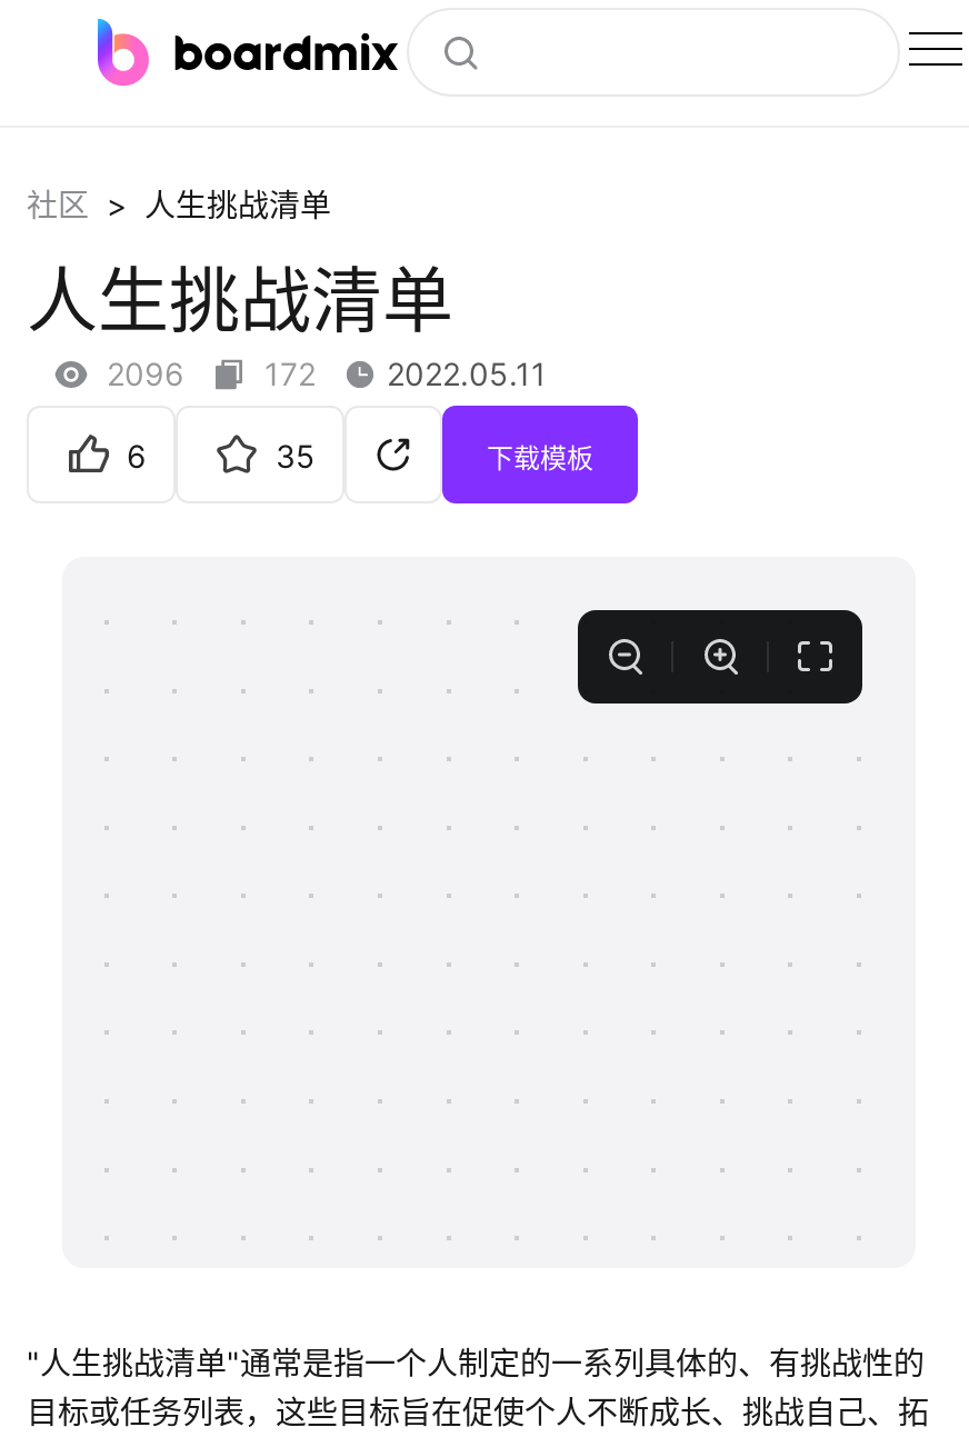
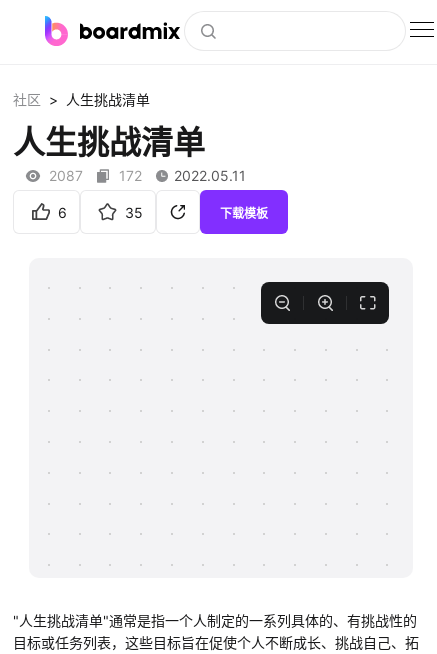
[107,355,184,392] 2096 -> [49,167,83,184] 2087

